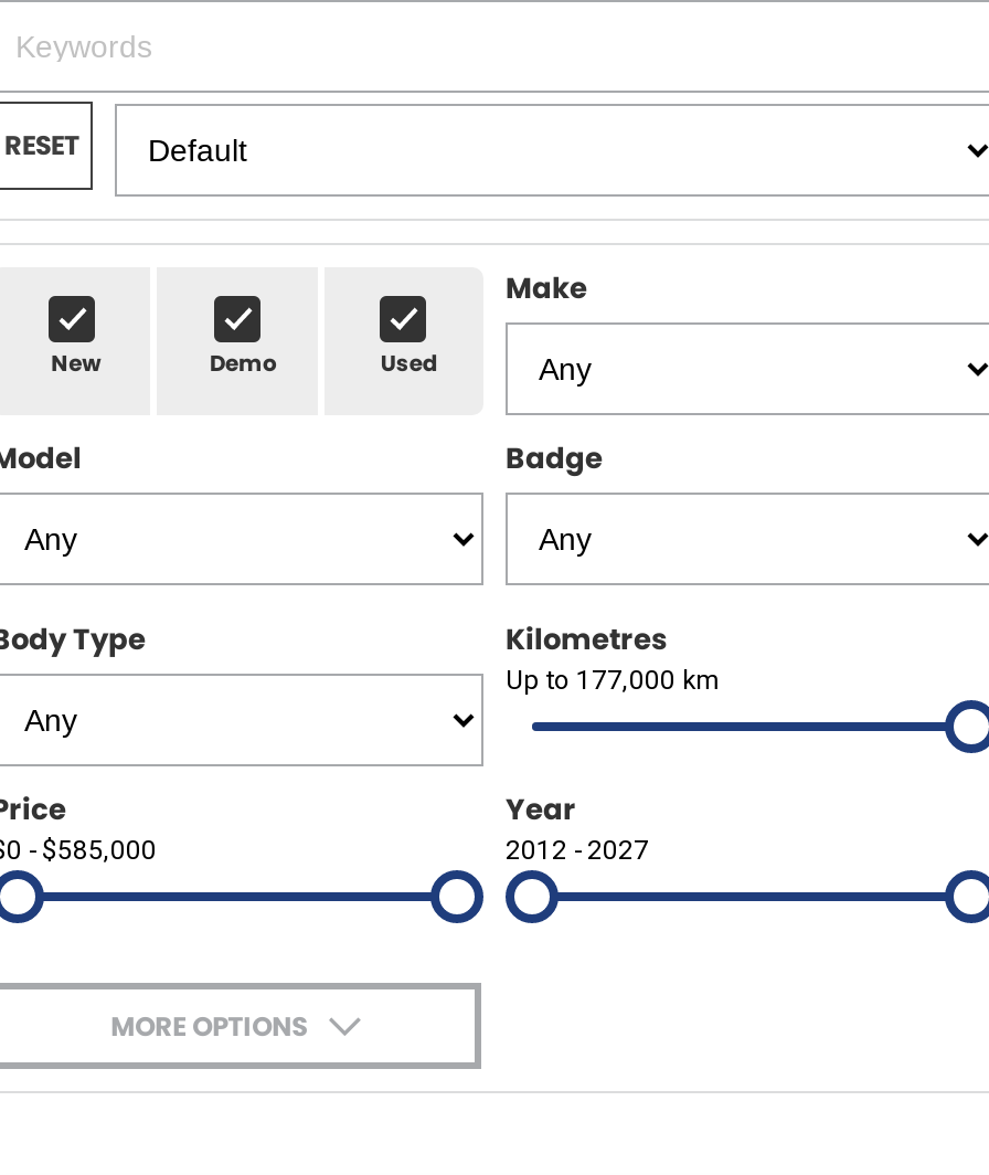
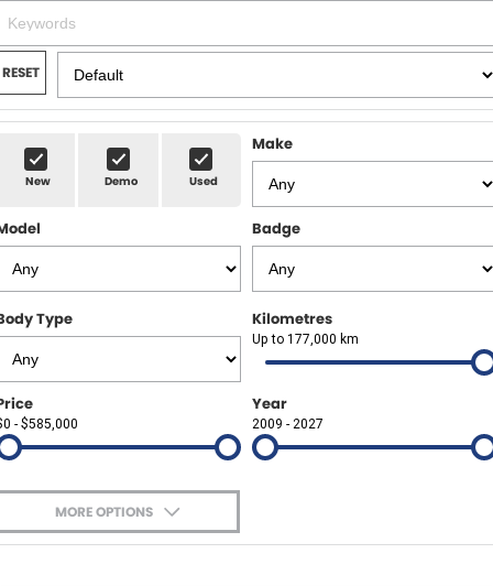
[506,833,649,866] 2012 - 2027 -> [252,415,324,432] 2009 - 2027

